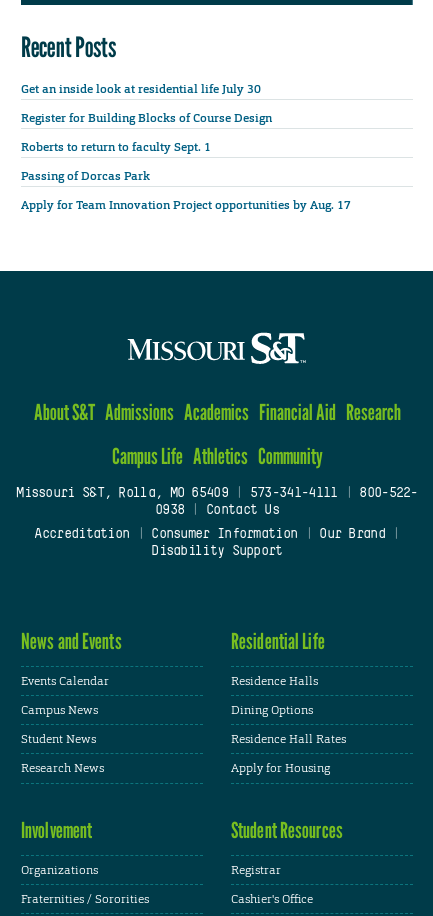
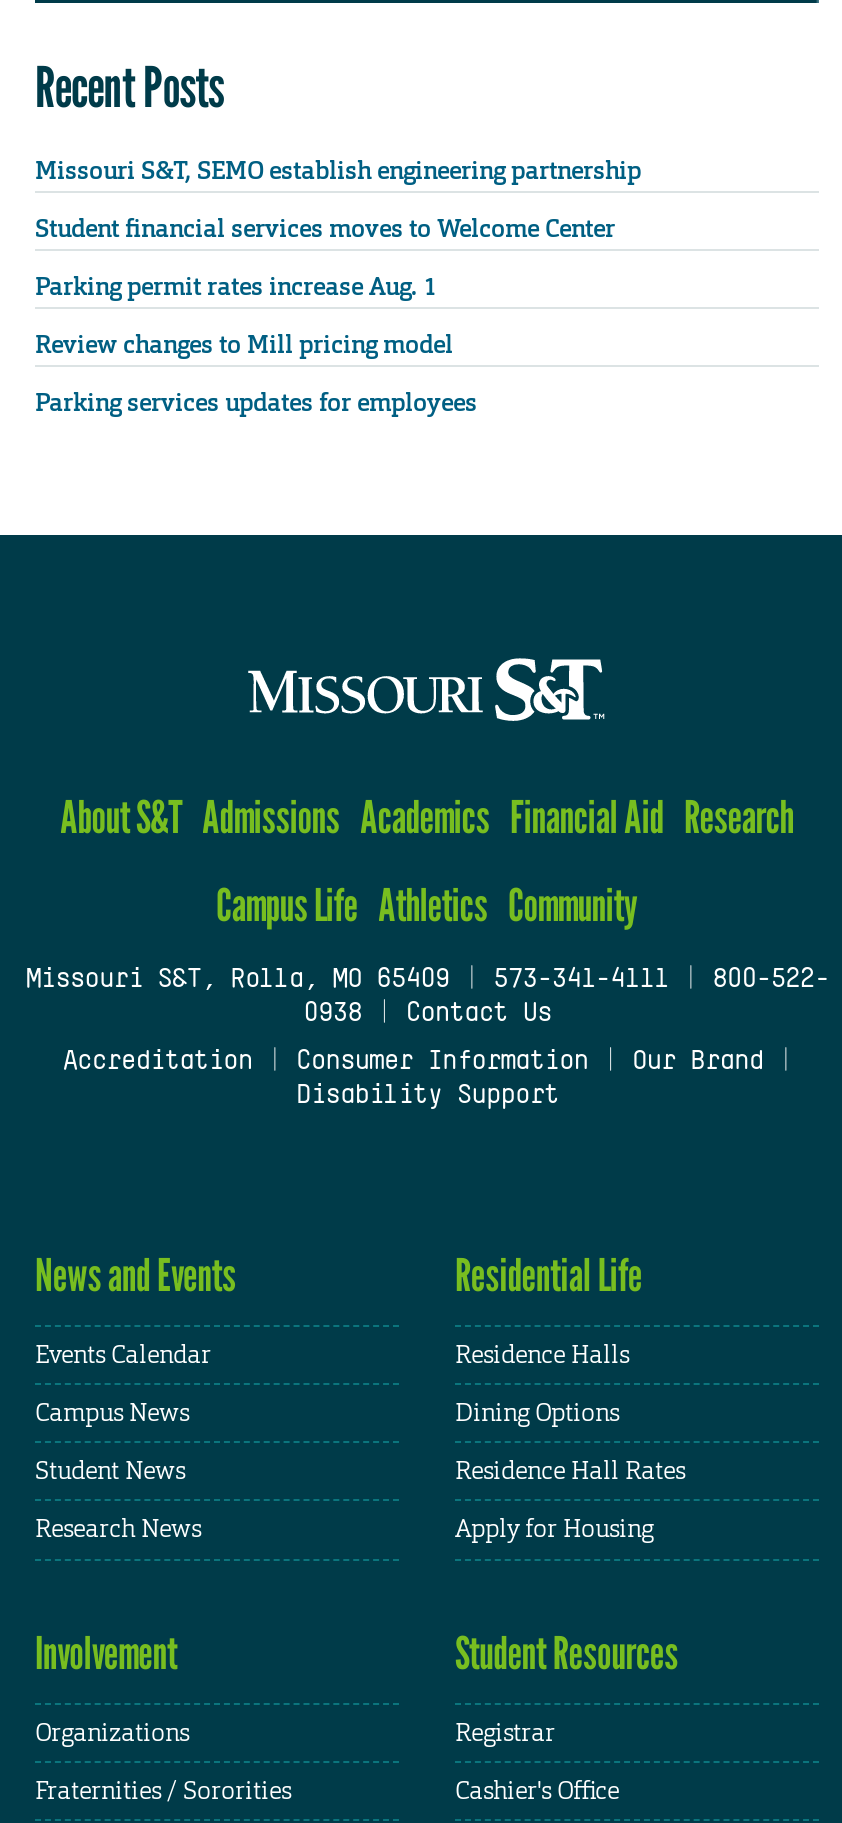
[21,81,261,97] Get an inside look at residential life July 30 -> [35,154,641,186] Missouri S&T, SEMO establish engineering partnership
[21,110,272,126] Register for Building Blocks of Course Design -> [35,212,615,244] Student financial services moves to Welcome Center
[21,139,214,155] Roberts to return to faculty Sept. 1 -> [35,271,437,303] Parking permit rates increase Aug. 1
[21,168,150,184] Passing of Dorcas Park -> [35,329,453,361] Review changes to Mill pricing model
[21,197,351,213] Apply for Team Innovation Project opportunities by Aug. 17 -> [35,387,477,419] Parking services updates for employees

